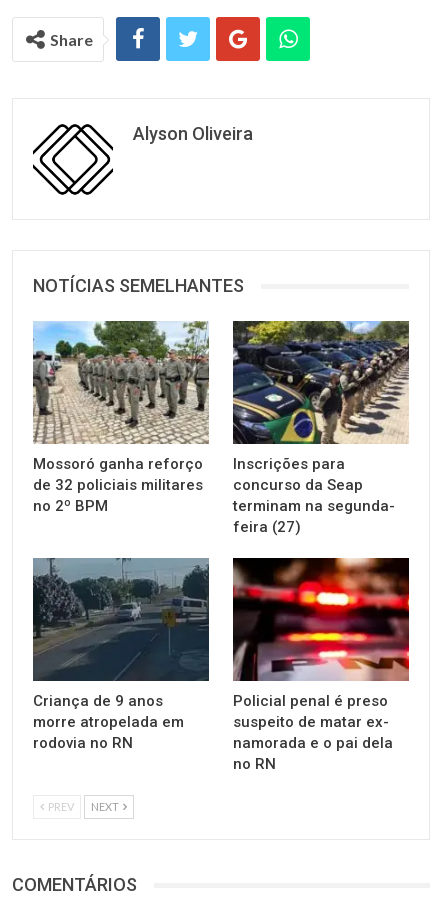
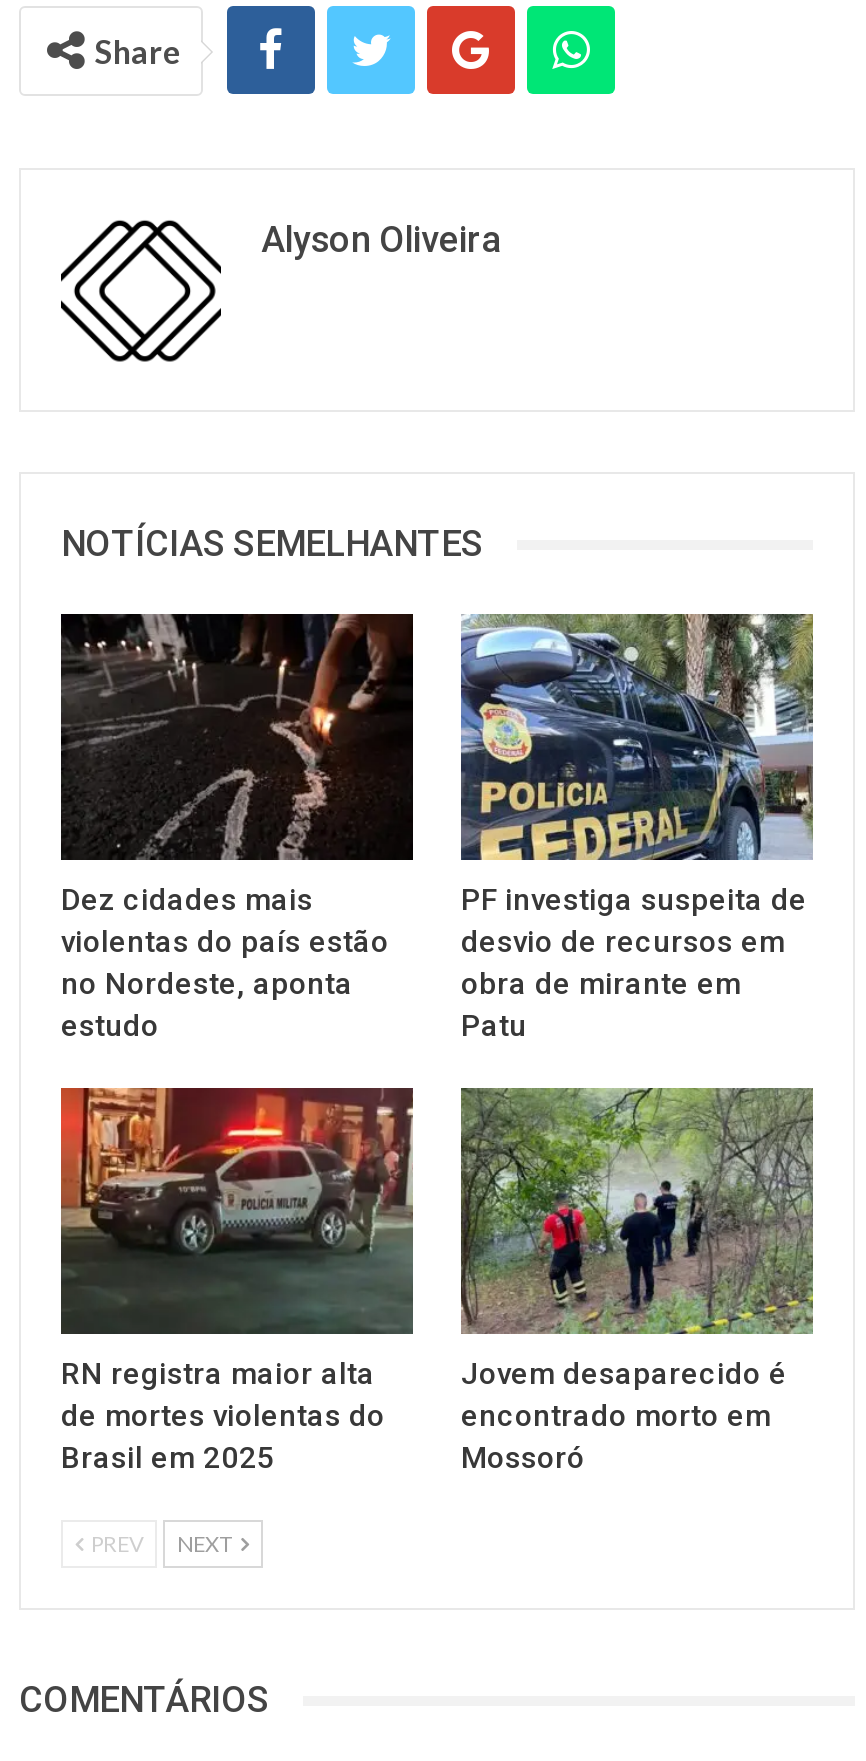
[32,320,210,515] [image] | Mossoró ganha reforço | de 32 policiais militares | no 2º BPM -> [59,612,415,1044] [image] | Dez cidades mais | violentas do país estão | no Nordeste, aponta | estudo
[232,320,409,536] [image] | Inscrições para | concurso da Seap | terminam na segunda- | feira (27) -> [461,612,815,1044] [image] | PF investiga suspeita de | desvio de recursos em | obra de mirante em | Patu
[32,557,210,752] [image] | Criança de 9 anos | morre atropelada em | rodovia no RN -> [59,1086,415,1476] [image] | RN registra maior alta | de mortes violentas do | Brasil em 2025
[233,557,410,773] [image] | Policial penal é preso | suspeito de matar ex- | namorada e o pai dela | no RN -> [461,1086,815,1476] [image] | Jovem desaparecido é | encontrado morto em | Mossoró

